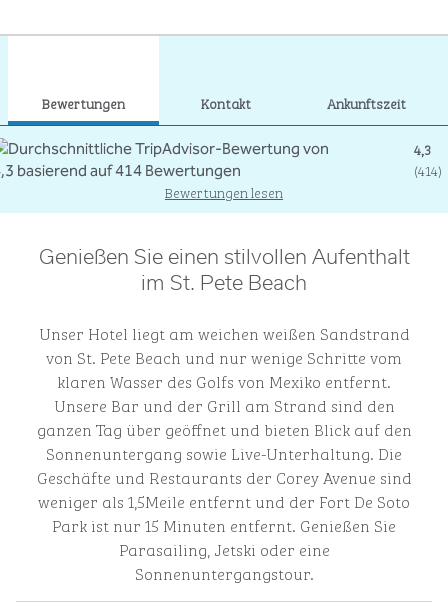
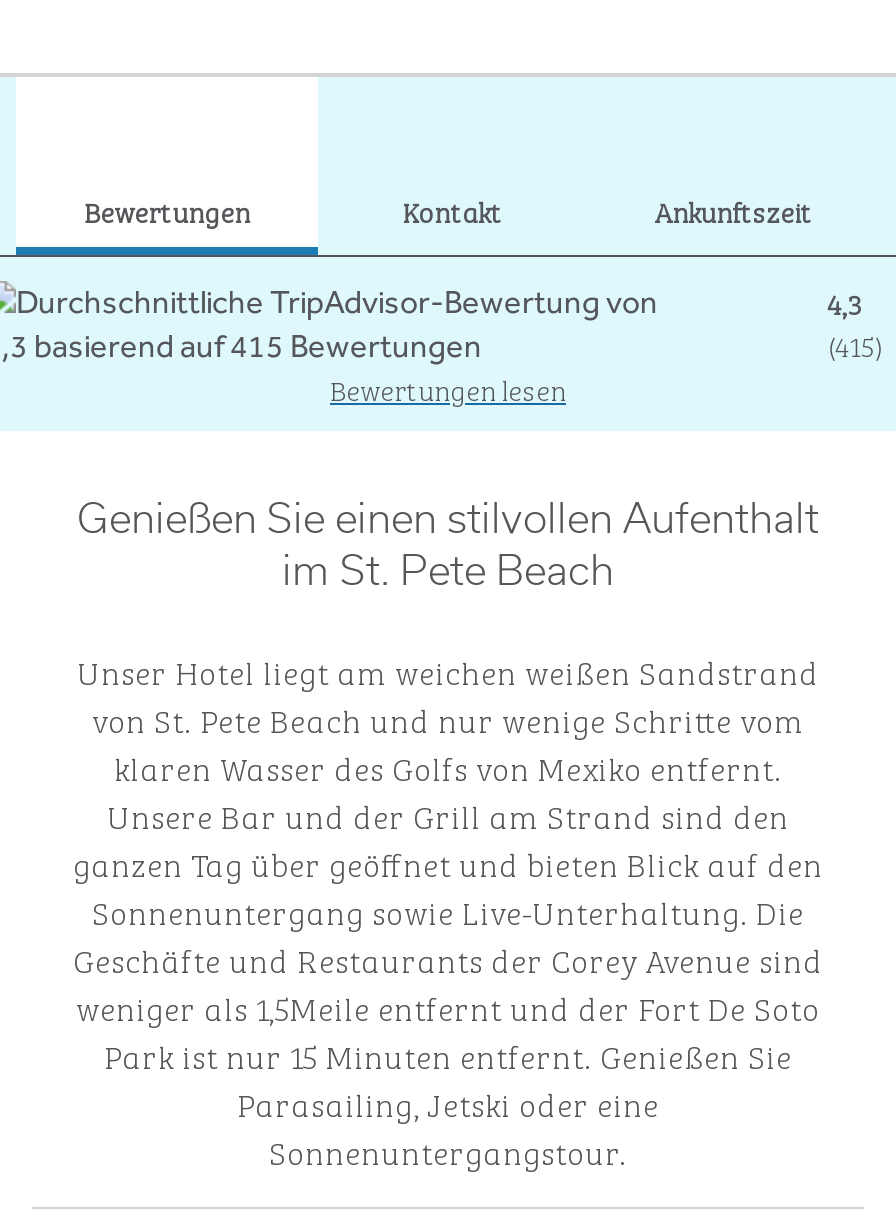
[414,159,442,180] (414) -> [827,323,883,365] (415)

